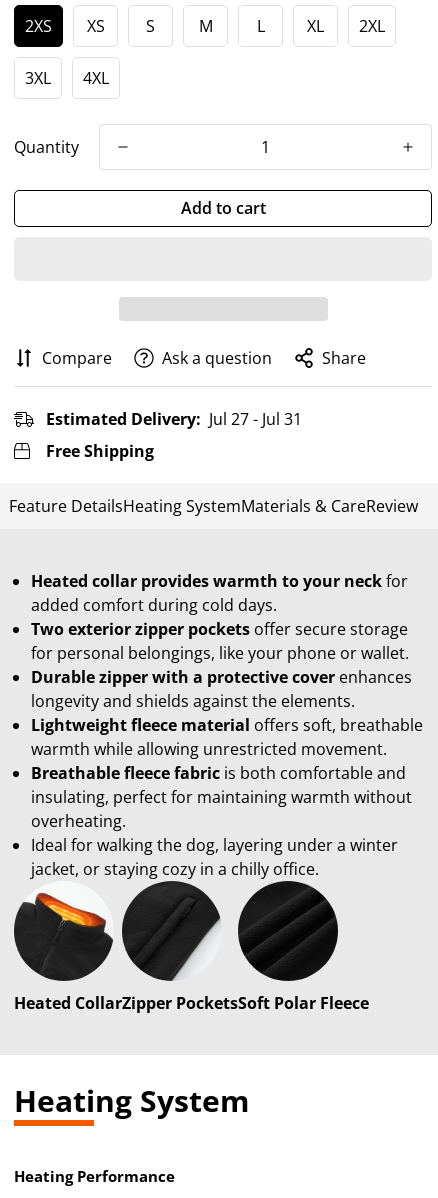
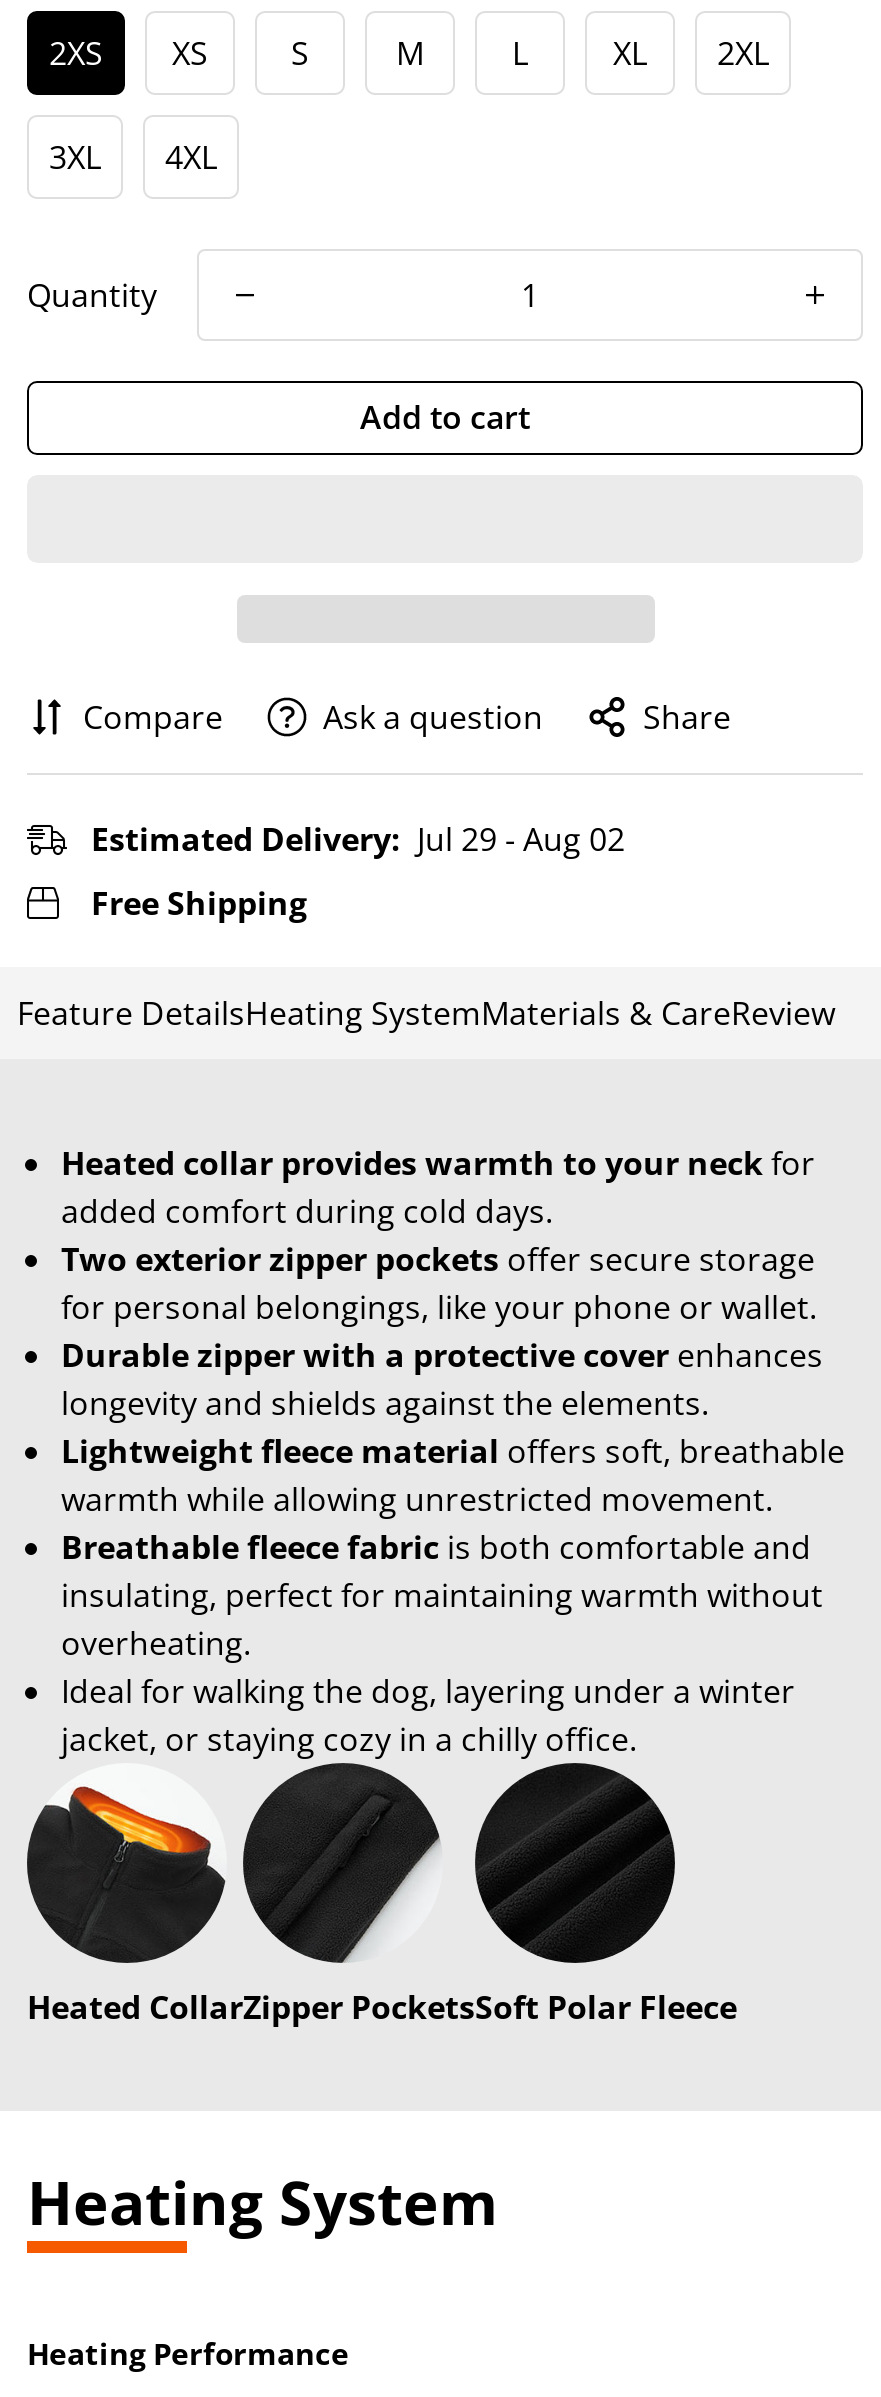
[46,408,302,430] Estimated Delivery: Jul 27 - Jul 31 -> [91,818,625,862] Estimated Delivery: Jul 29 - Aug 02

